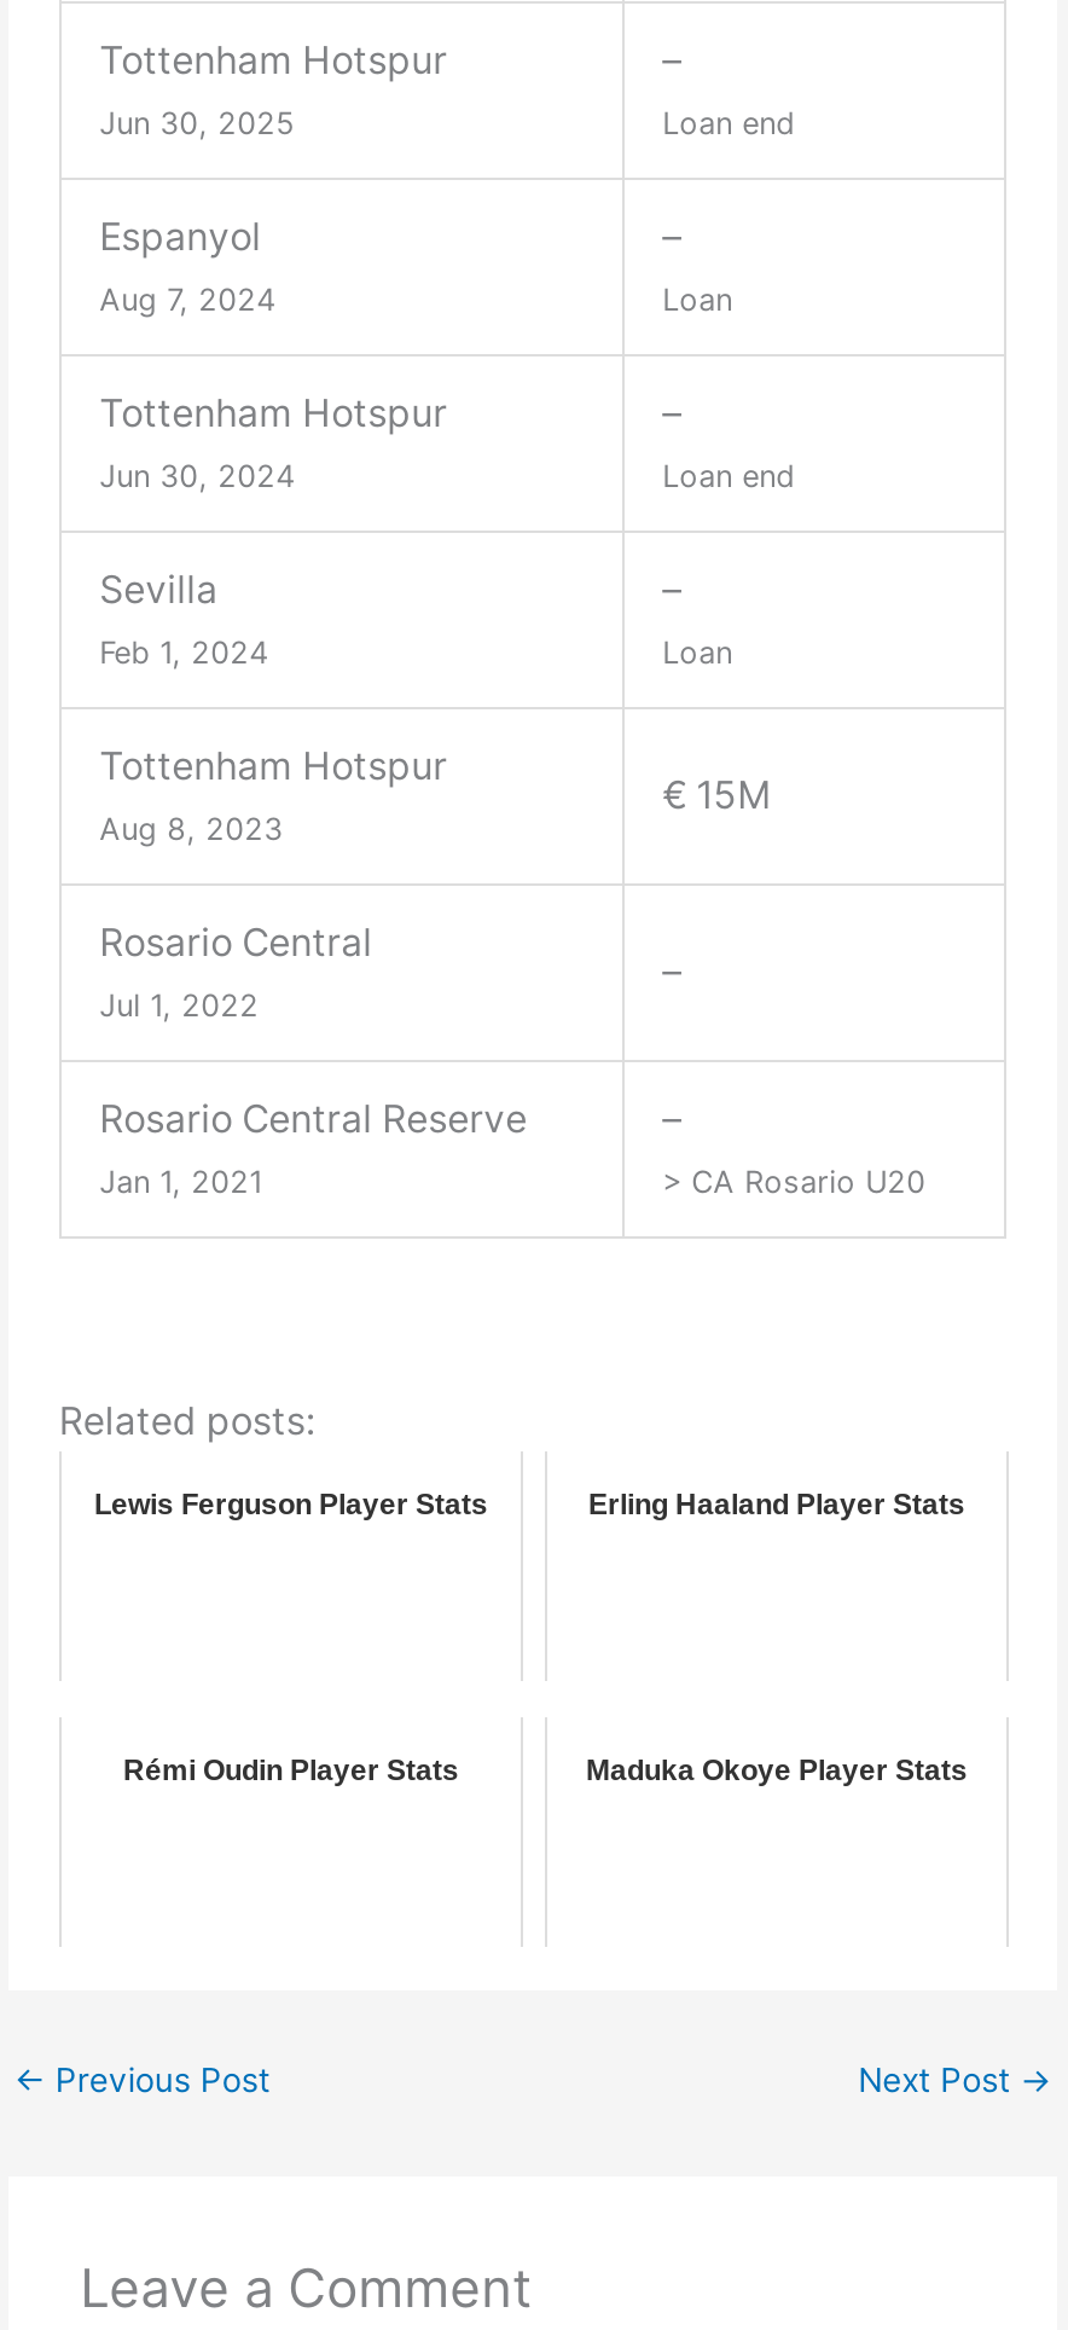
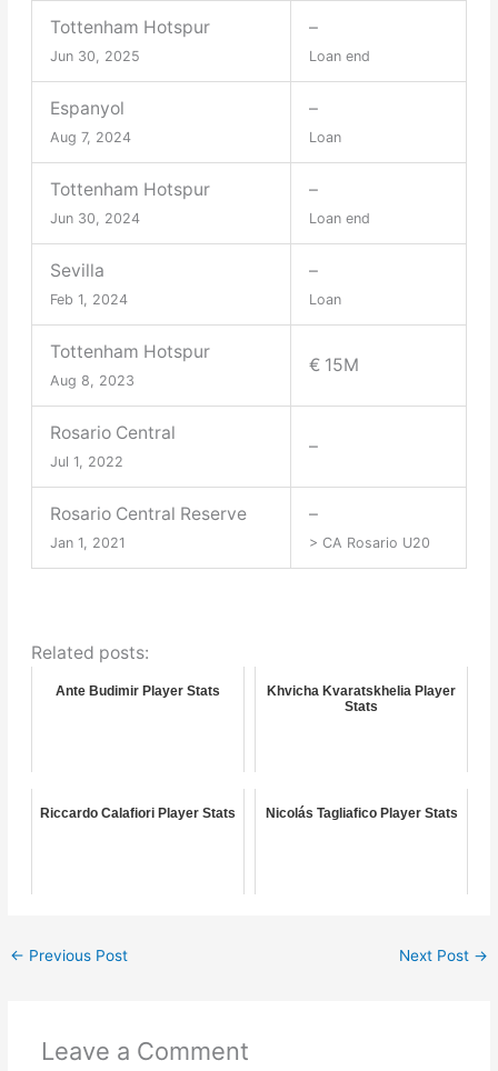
[94,1486,965,1520] Lewis Ferguson Player Stats | Erling Haaland Player Stats -> [55,683,456,714] Ante Budimir Player Stats | Khvicha Kvaratskhelia Player | Stats
[123,1752,968,1786] Rémi Oudin Player Stats | Maduka Okoye Player Stats -> [40,805,457,821] Riccardo Calafiori Player Stats | Nicolás Tagliafico Player Stats

